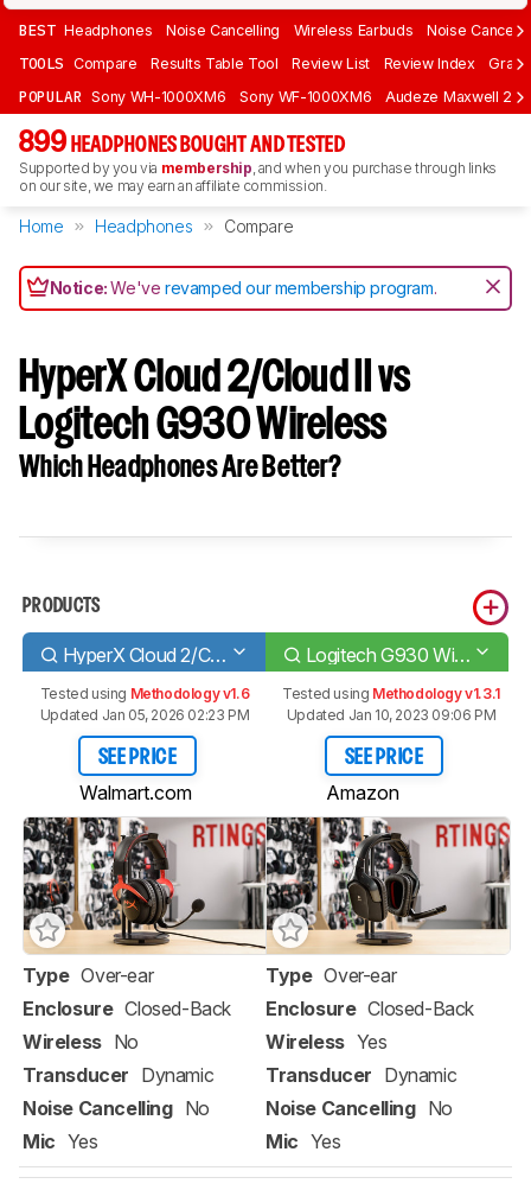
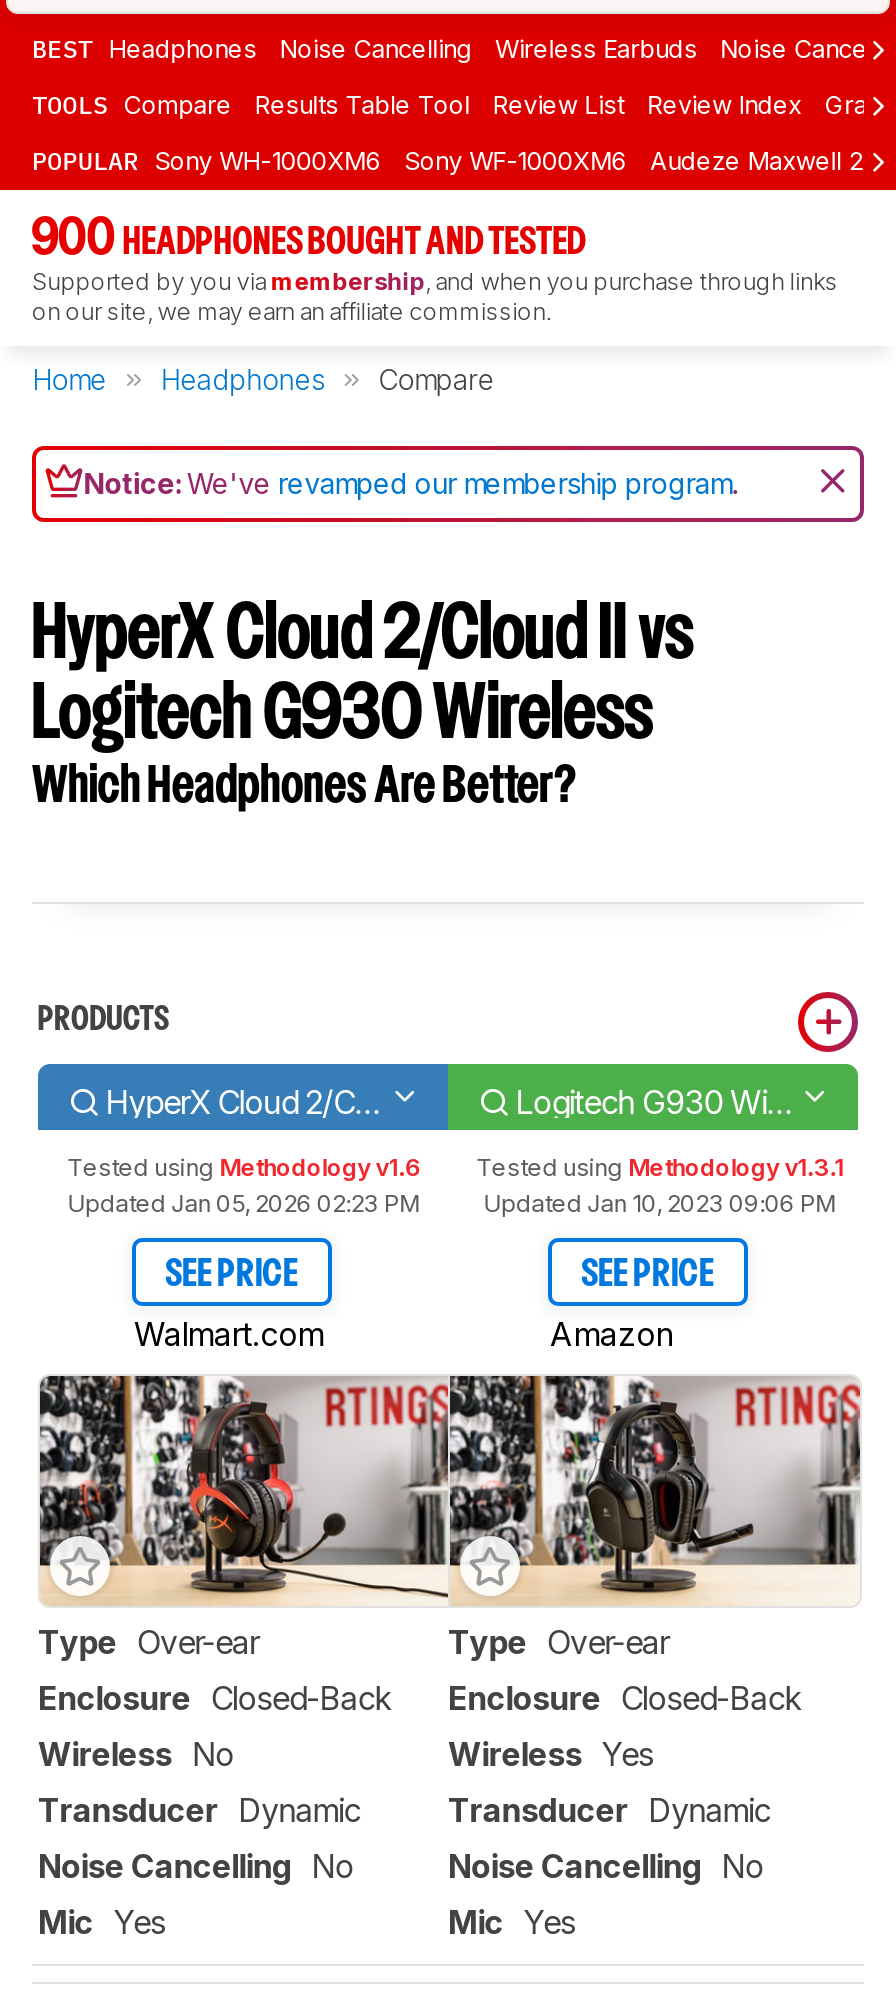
[19,131,345,157] 899 HEADPHONES BOUGHT AND TESTED -> [32,218,586,262] 900 HEADPHONES BOUGHT AND TESTED

